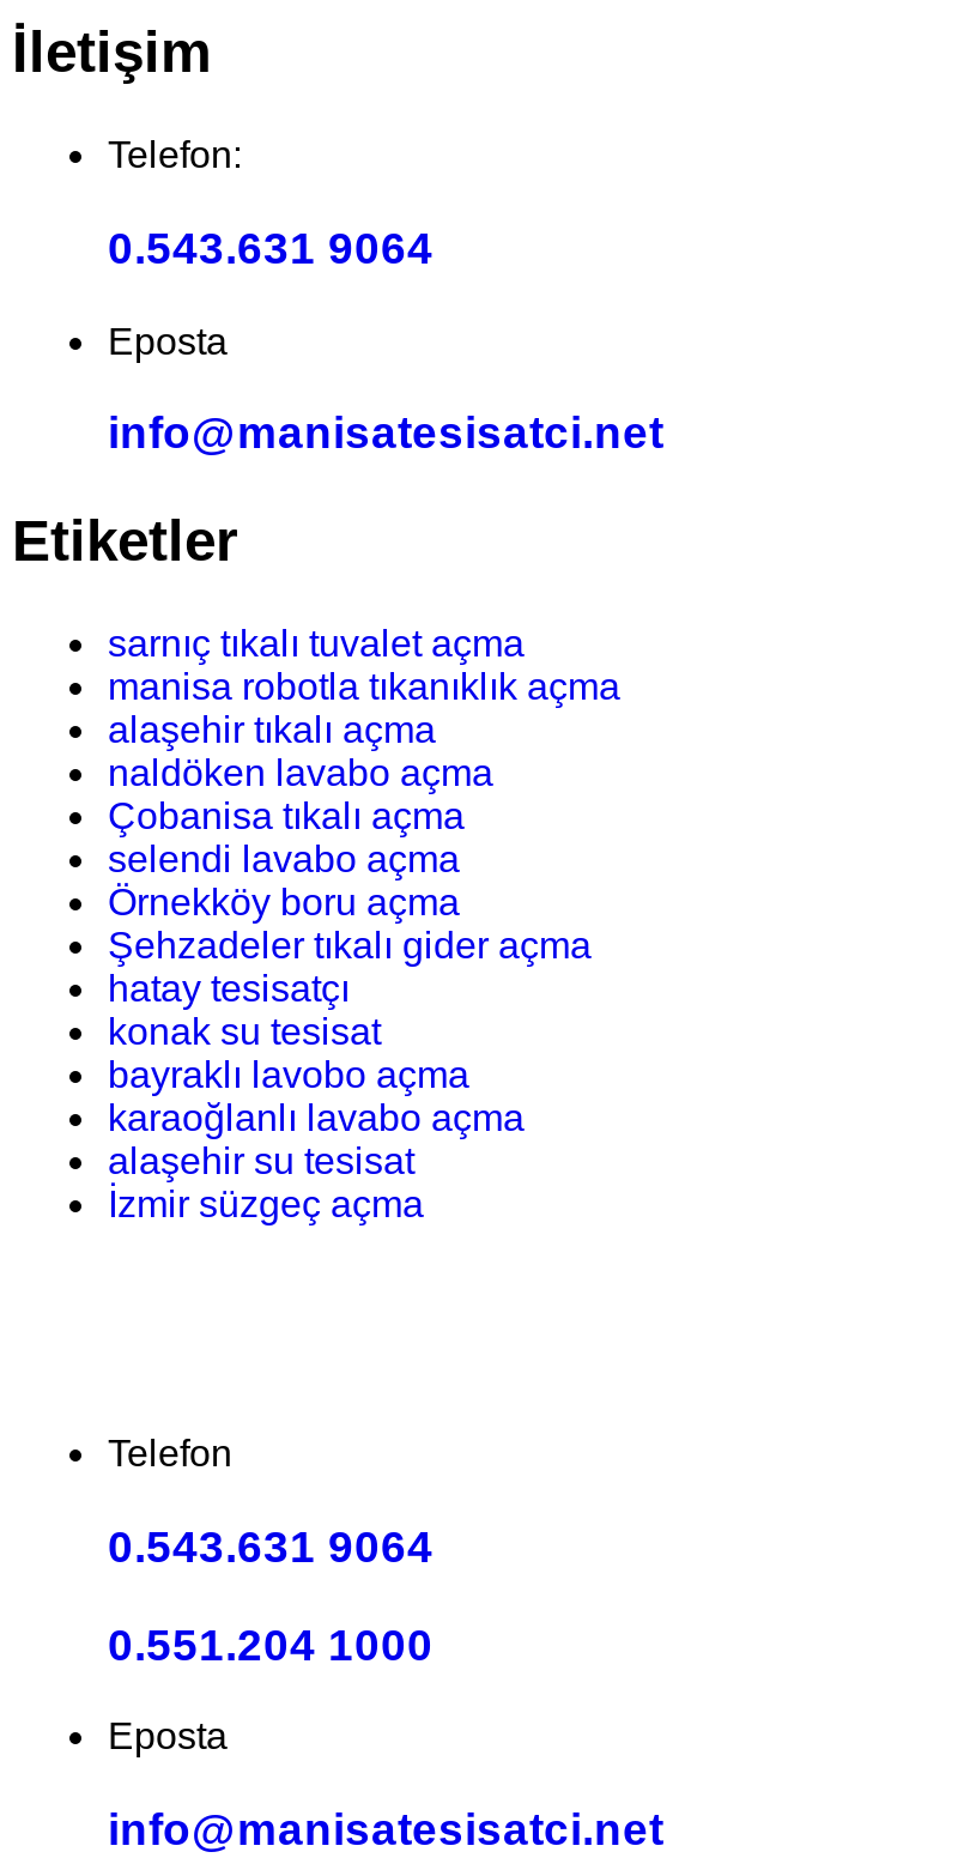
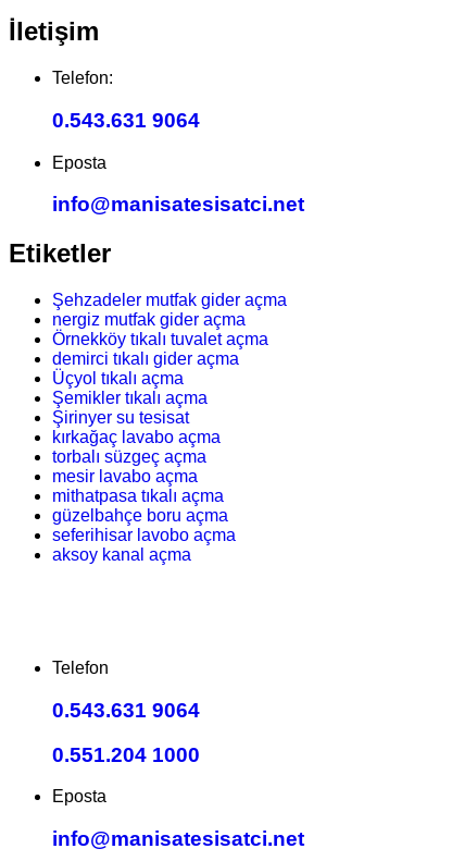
[108,623,620,1225] sarnıç tıkalı tuvalet açma | manisa robotla tıkanıklık açma | alaşehir tıkalı açma | naldöken lavabo açma | Çobanisa tıkalı açma | selendi lavabo açma | Örnekköy boru açma | Şehzadeler tıkalı gider açma | hatay tesisatçı | konak su tesisat | bayraklı lavobo açma | karaoğlanlı lavabo açma | alaşehir su tesisat | İzmir süzgeç açma -> [52,291,287,564] Şehzadeler mutfak gider açma | nergiz mutfak gider açma | Örnekköy tıkalı tuvalet açma | demirci tıkalı gider açma | Üçyol tıkalı açma | Şemikler tıkalı açma | Şirinyer su tesisat | kırkağaç lavabo açma | torbalı süzgeç açma | mesir lavabo açma | mithatpasa tıkalı açma | güzelbahçe boru açma | seferihisar lavobo açma | aksoy kanal açma

